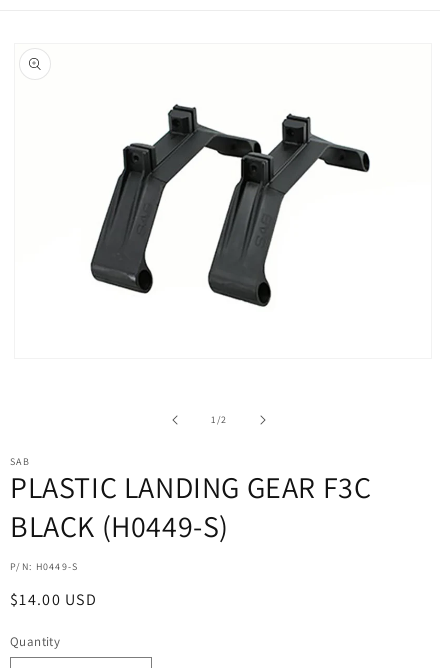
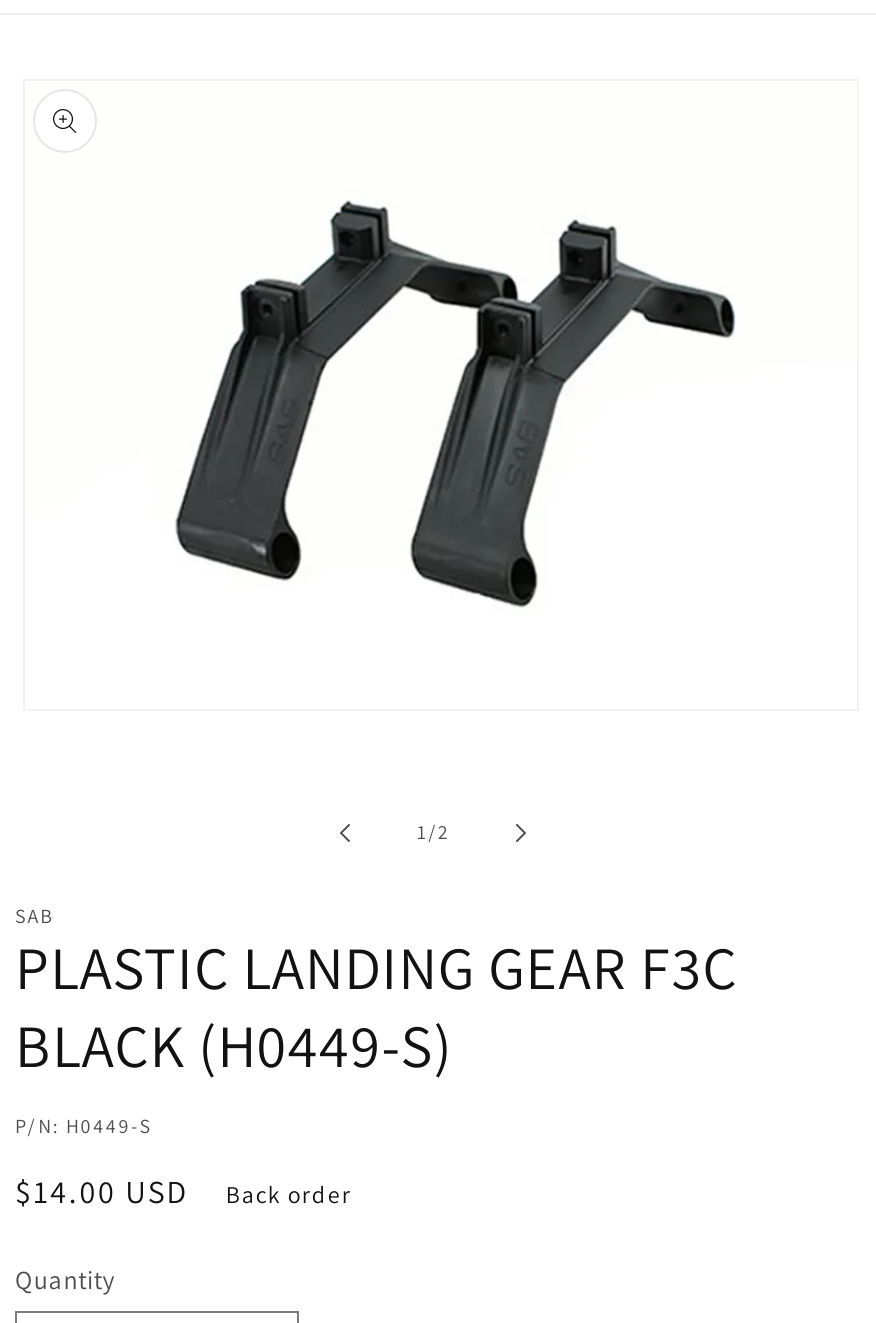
none -> [226,1179,352,1209] Back order

